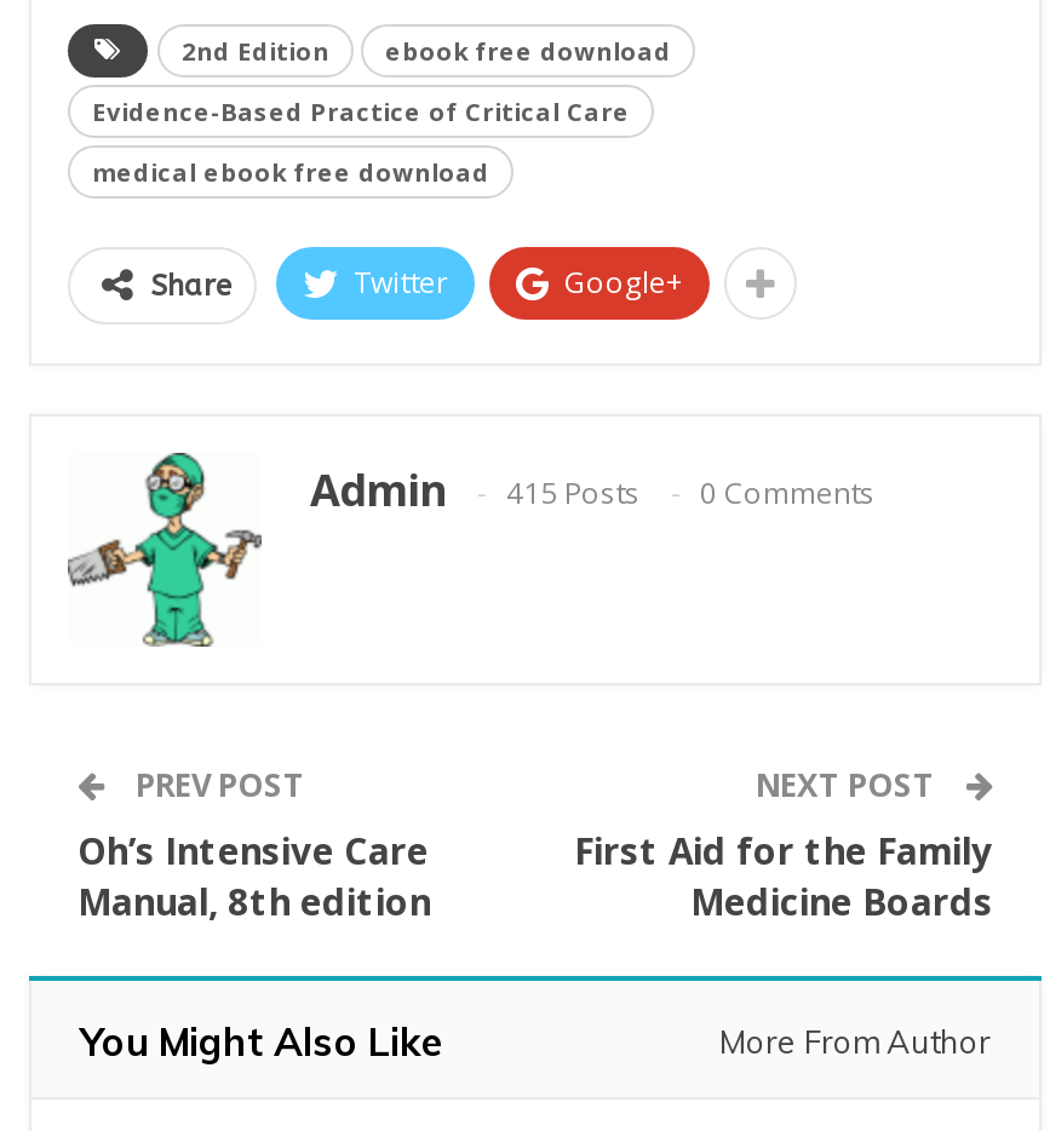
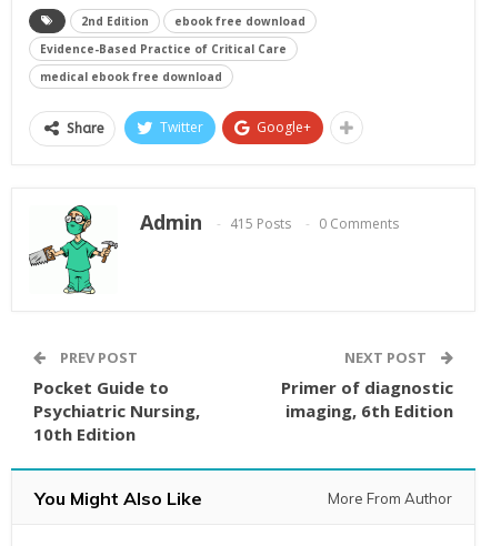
[78,826,431,925] Oh’s Intensive Care | Manual, 8th edition -> [33,376,200,445] Pocket Guide to | Psychiatric Nursing, | 10th Edition
[574,826,993,925] First Aid for the Family | Medicine Boards -> [281,376,453,422] Primer of diagnostic | imaging, 6th Edition

